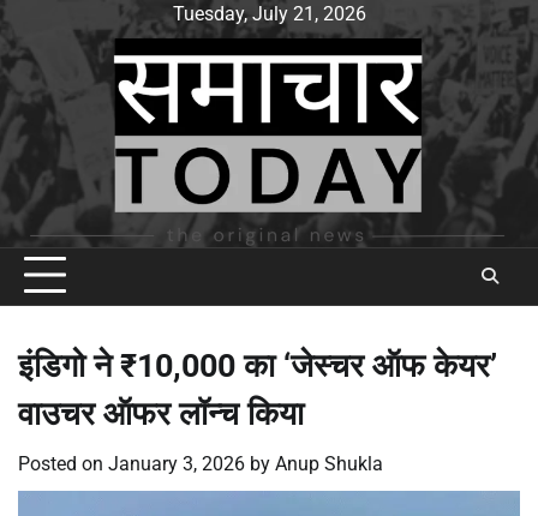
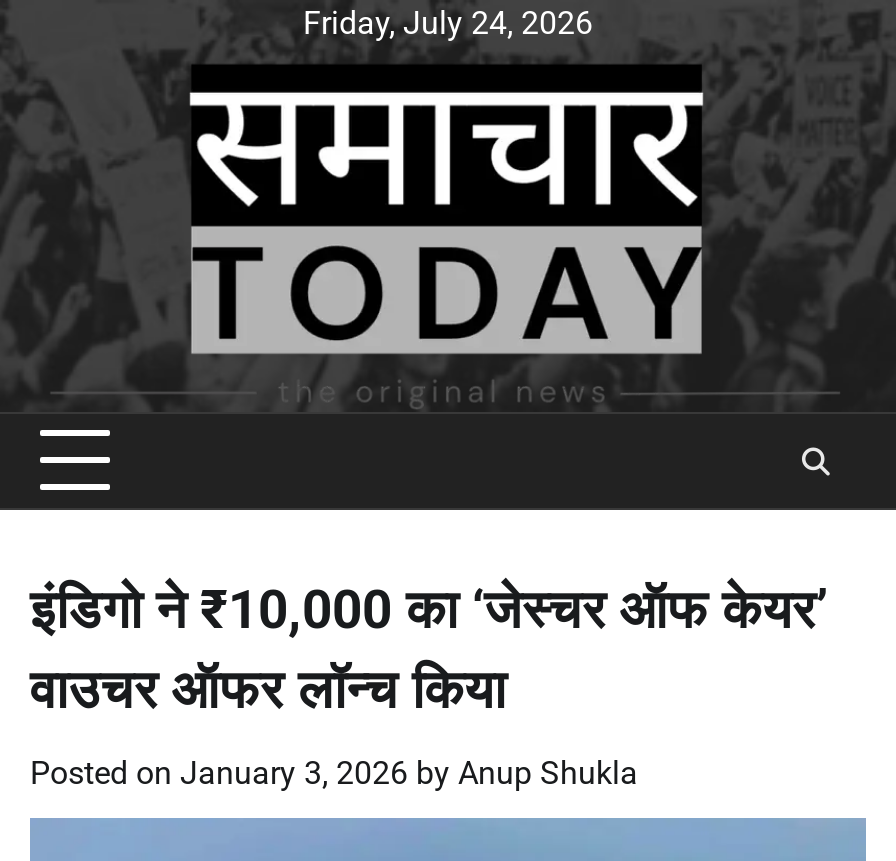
[172,2,366,25] Tuesday, July 21, 2026 -> [303,4,593,42] Friday, July 24, 2026

